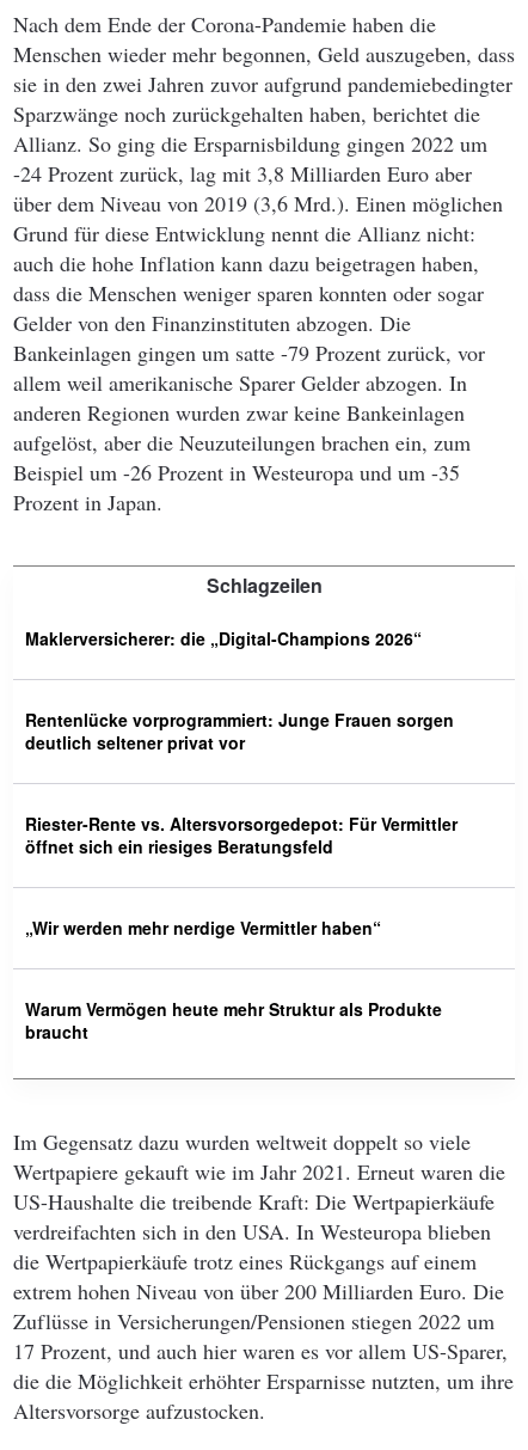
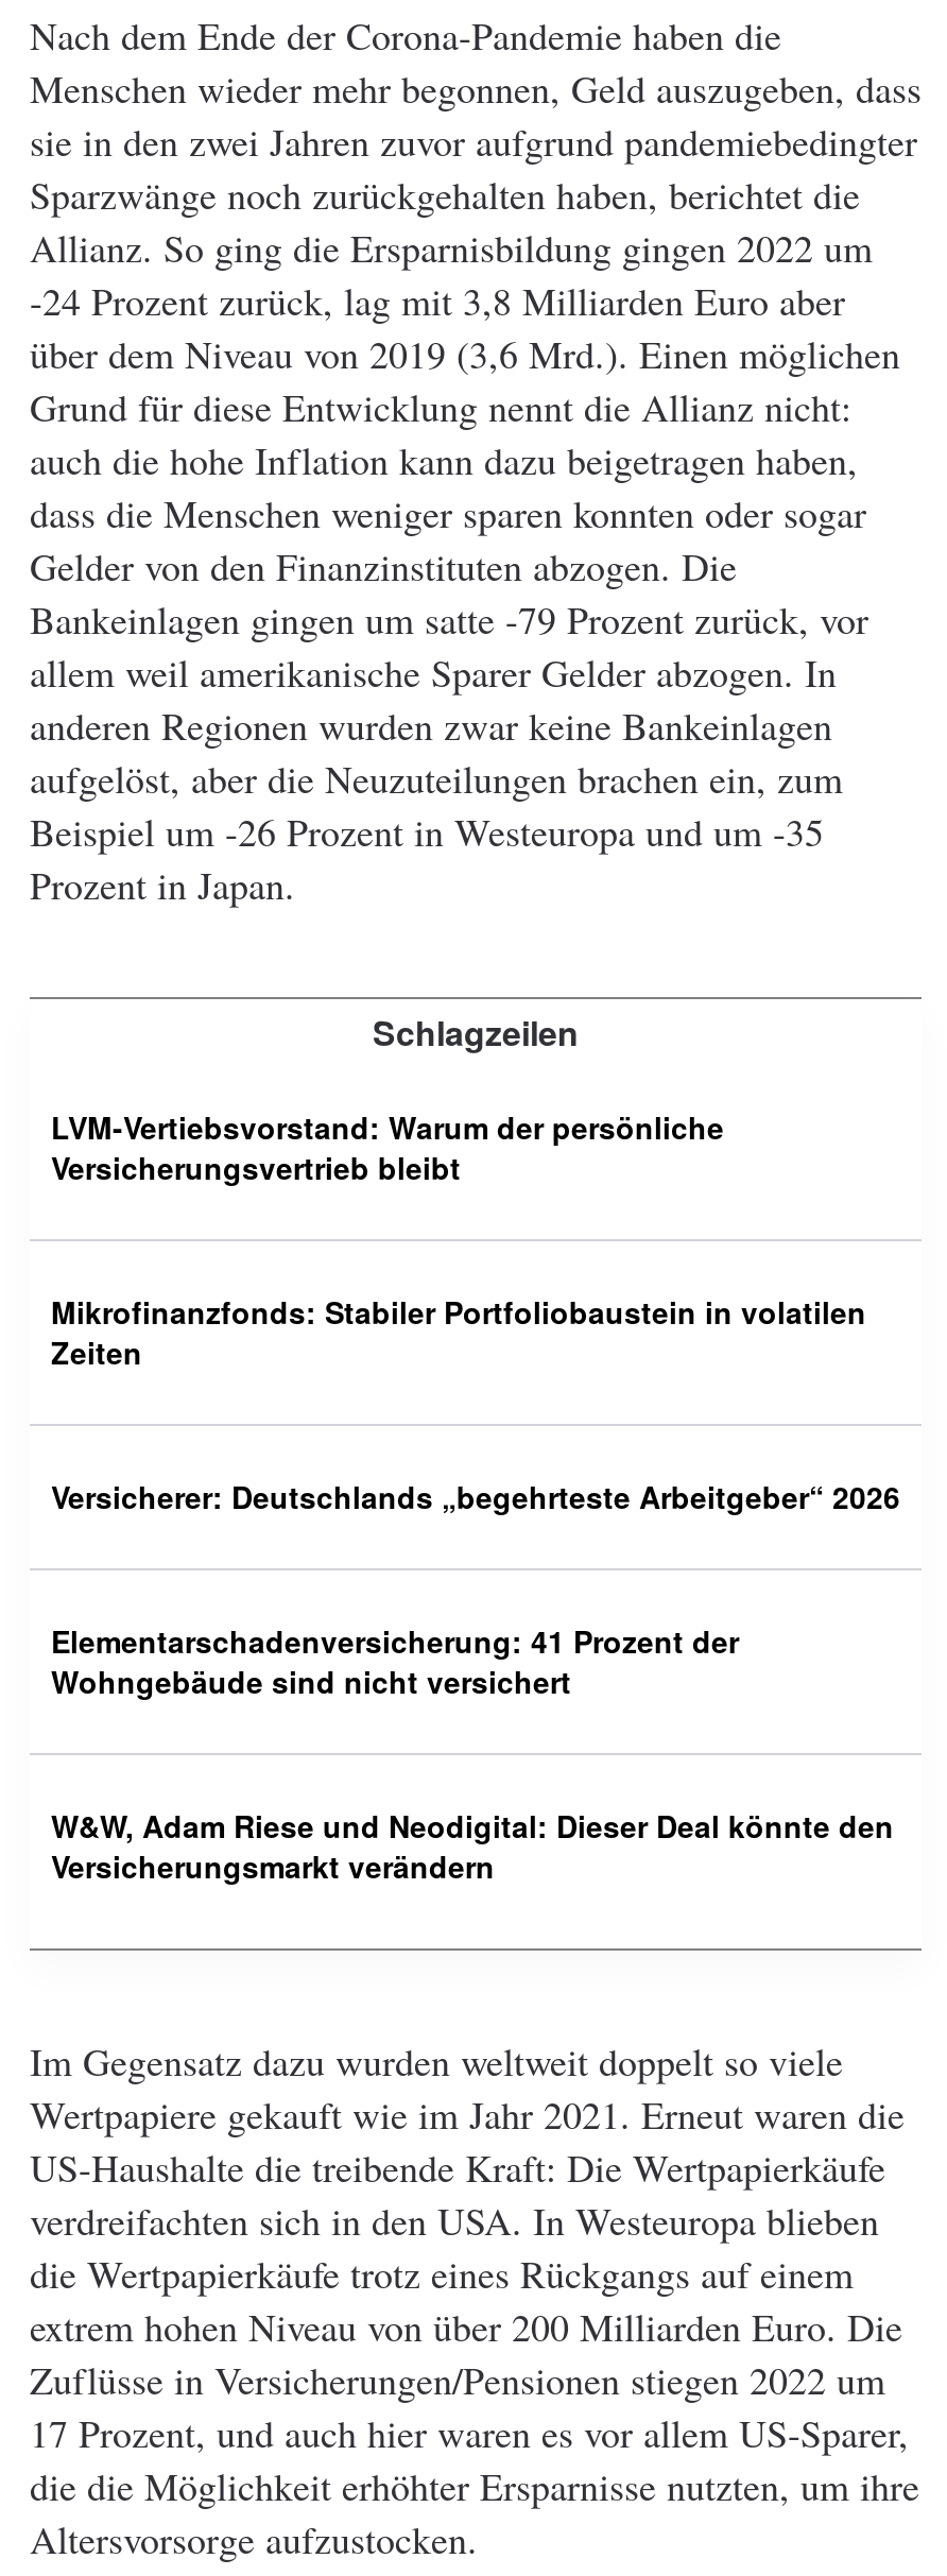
[25,627,422,650] Maklerversicherer: die „Digital-Champions 2026“ -> [51,1106,724,1188] LVM-Vertiebsvorstand: Warum der persönliche | Versicherungsvertrieb bleibt
[25,708,454,754] Rentenlücke vorprogrammiert: Junge Frauen sorgen | deutlich seltener privat vor -> [51,1290,866,1373] Mikrofinanzfonds: Stabiler Portfoliobaustein in volatilen | Zeiten
[25,812,458,858] Riester-Rente vs. Altersvorsorgedepot: Für Vermittler | öffnet sich ein riesiges Beratungsfeld -> [51,1475,900,1518] Versicherer: Deutschlands „begehrteste Arbeitgeber“ 2026
[25,916,381,940] „Wir werden mehr nerdige Vermittler haben“ -> [51,1620,739,1702] Elementarschadenversicherung: 41 Prozent der | Wohngebäude sind nicht versichert
[25,997,442,1044] Warum Vermögen heute mehr Struktur als Produkte | braucht -> [51,1804,894,1887] W&W, Adam Riese und Neodigital: Dieser Deal könnte den | Versicherungsmarkt verändern

